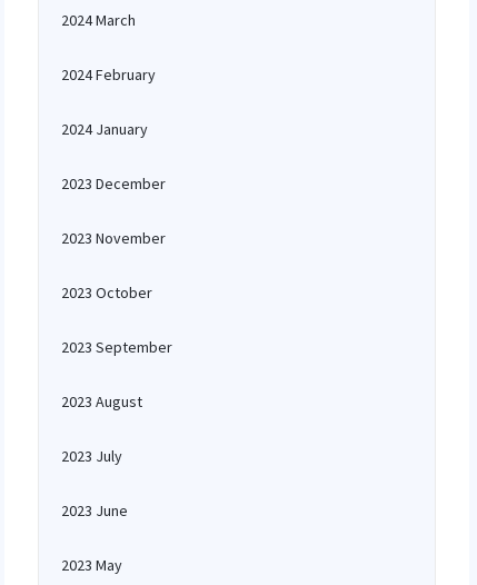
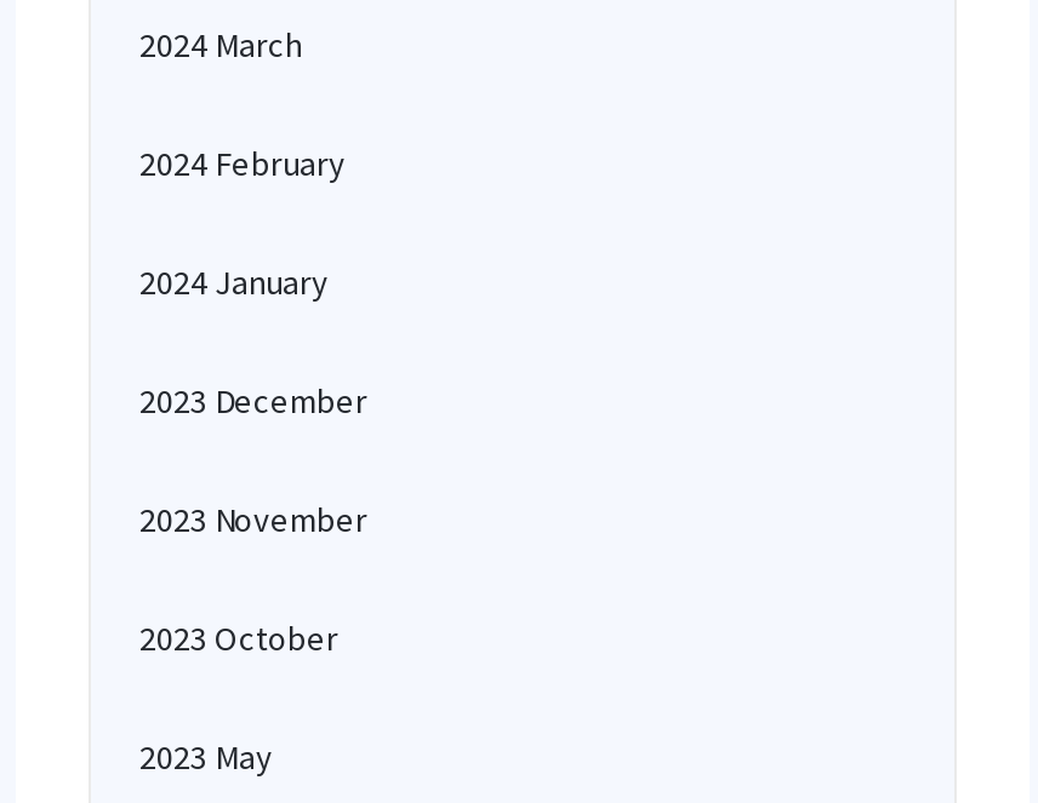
[61,337,172,520] 2023 September | 2023 August | 2023 July | 2023 June -> none

